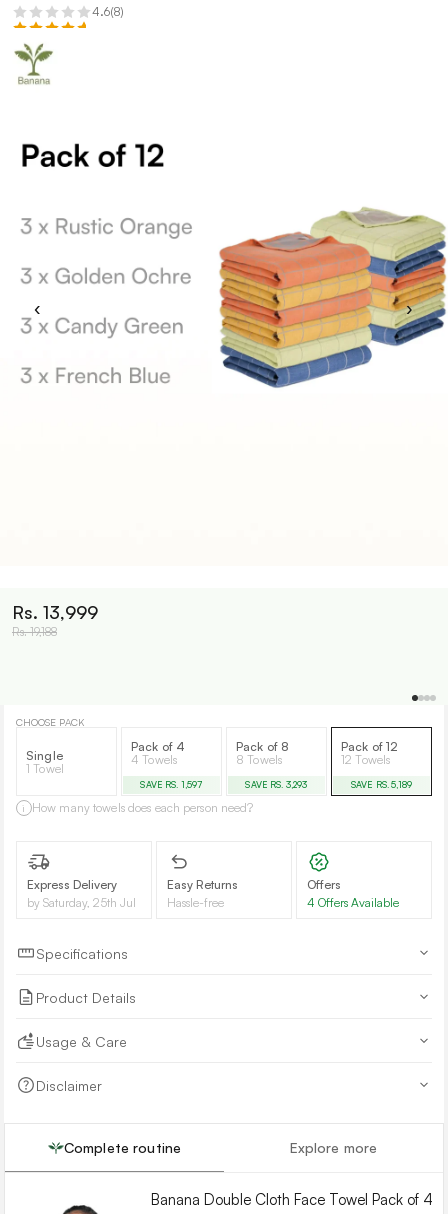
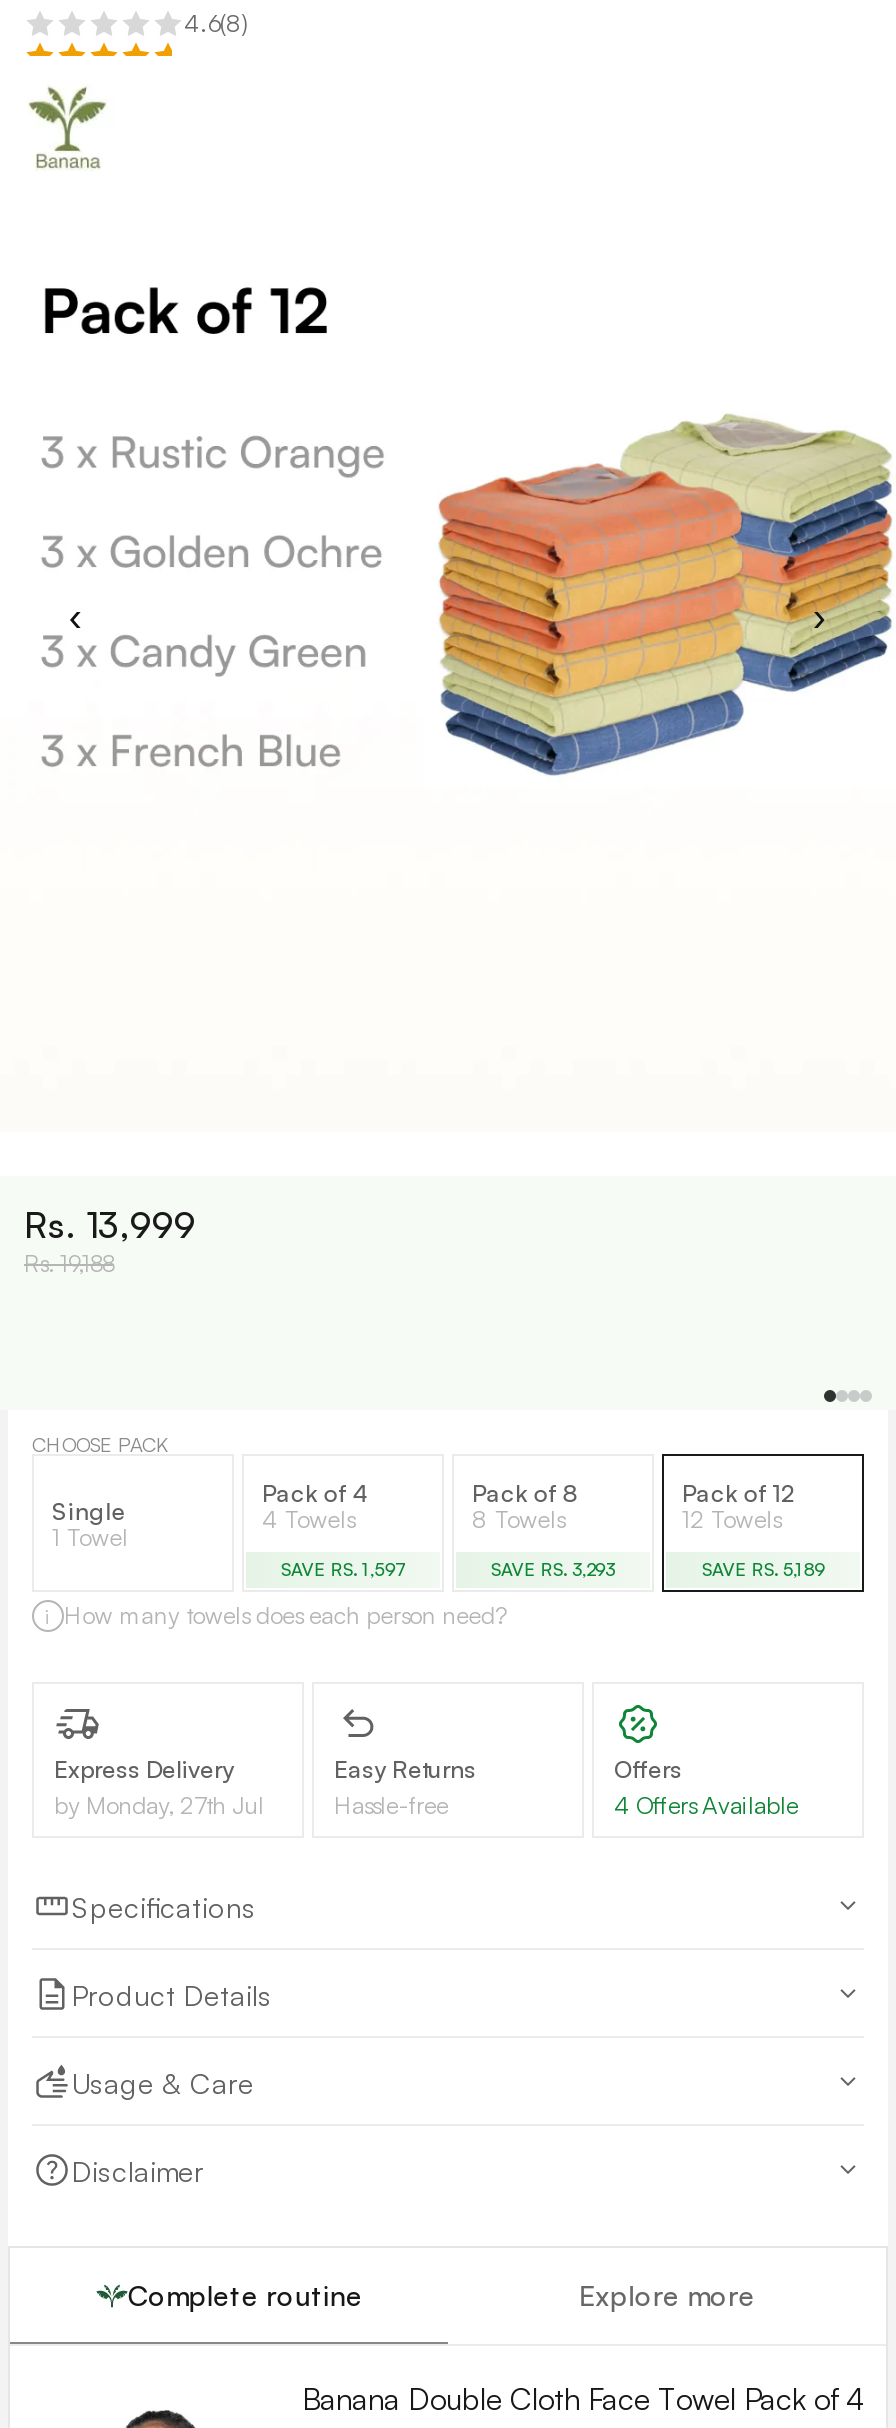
[27,895,136,910] by Saturday, 25th Jul -> [54,1791,264,1821] by Monday, 27th Jul

